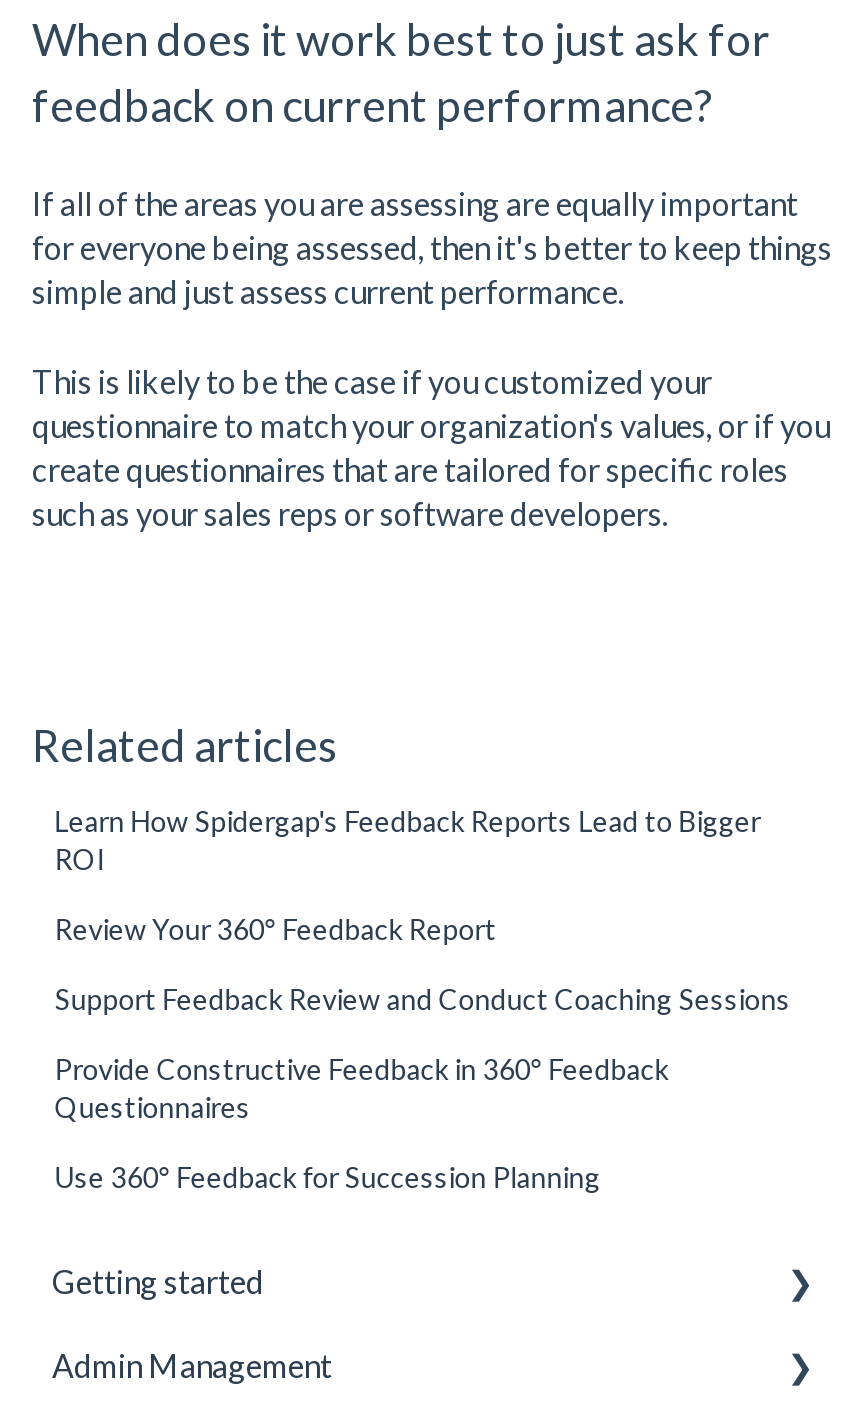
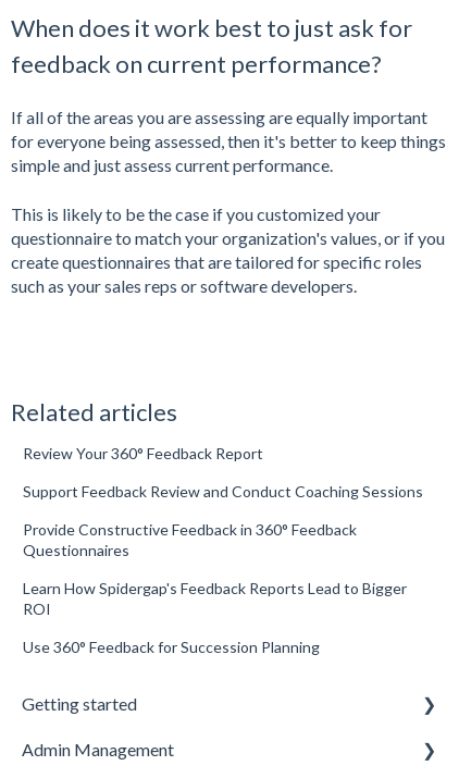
moved [54,804,760,876] -> [23,579,407,618]: Learn How Spidergap's Feedback Reports Lead to Bigger | ROI
moved [54,912,790,1124] -> [23,444,423,559]: Review Your 360° Feedback Report | Support Feedback Review and Conduct Coaching Sessions | Provide Constructive Feedback in 360° Feedback | Questionnaires

